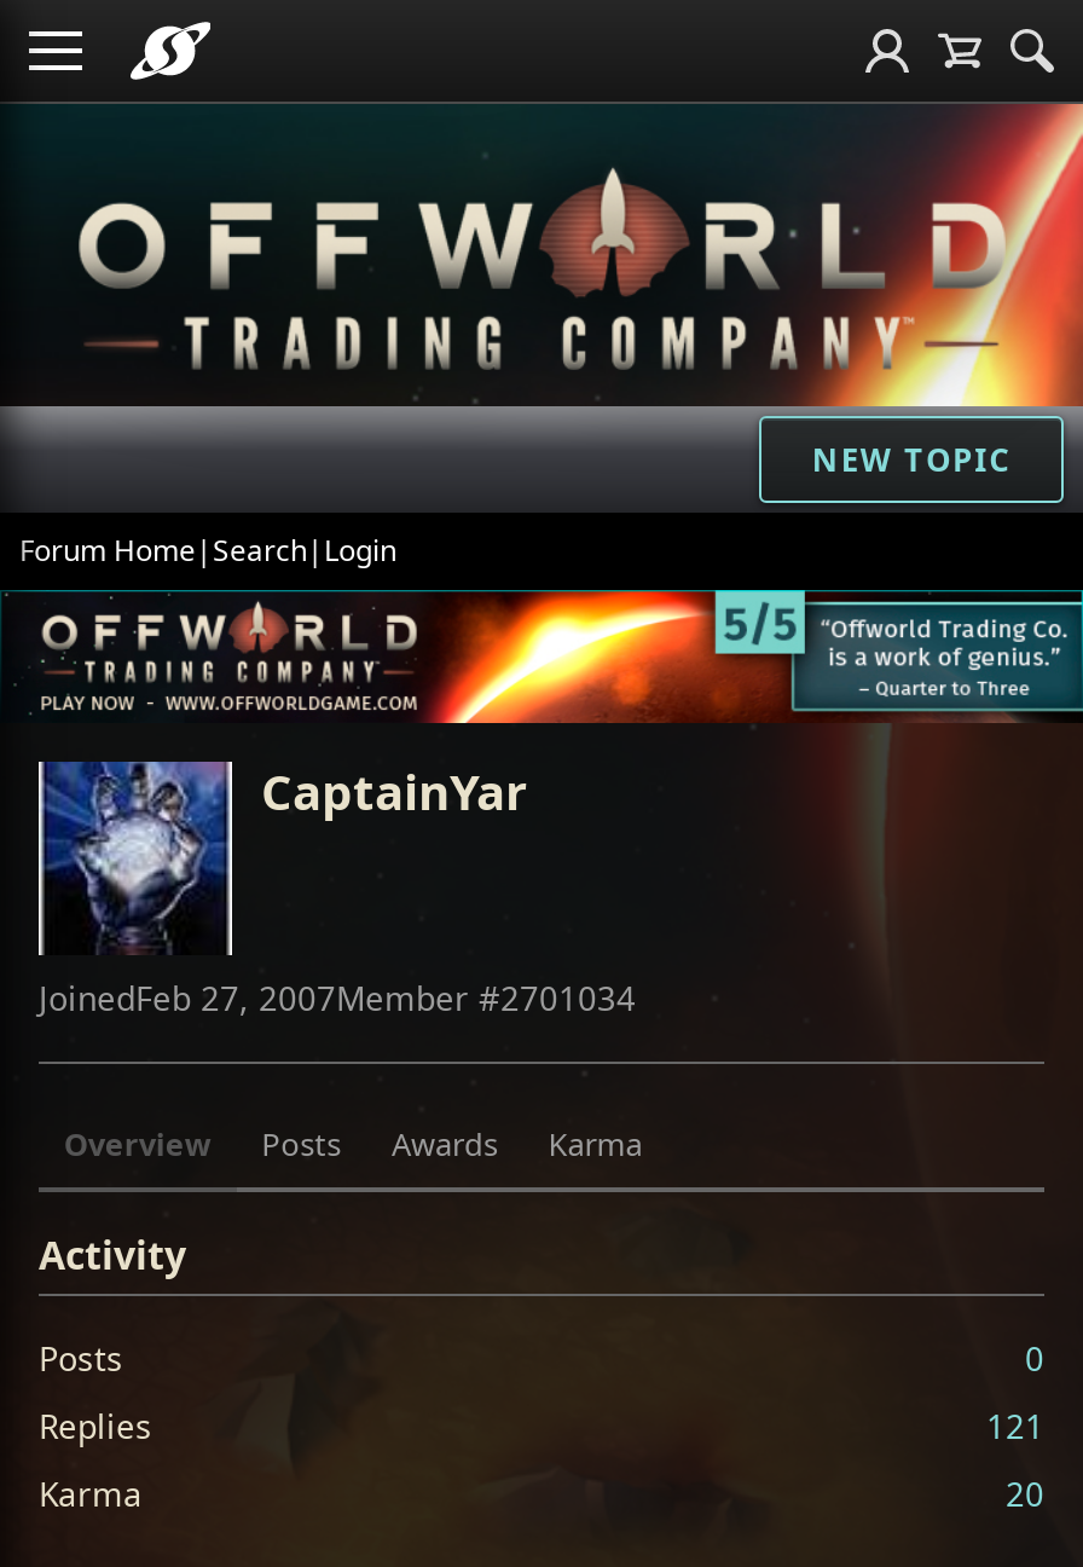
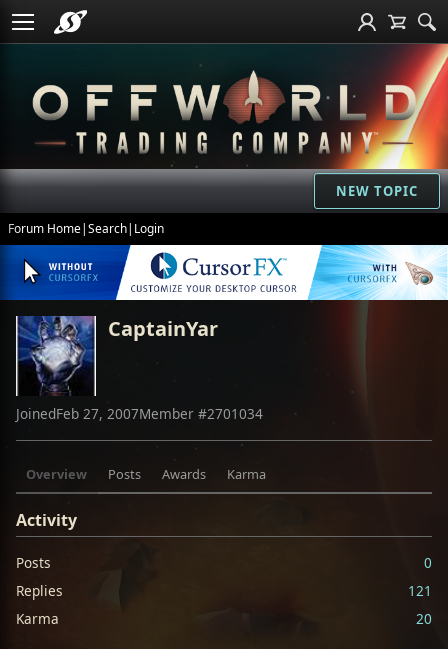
[7,588,1076,725] [image] -> [3,244,445,301] [image]

